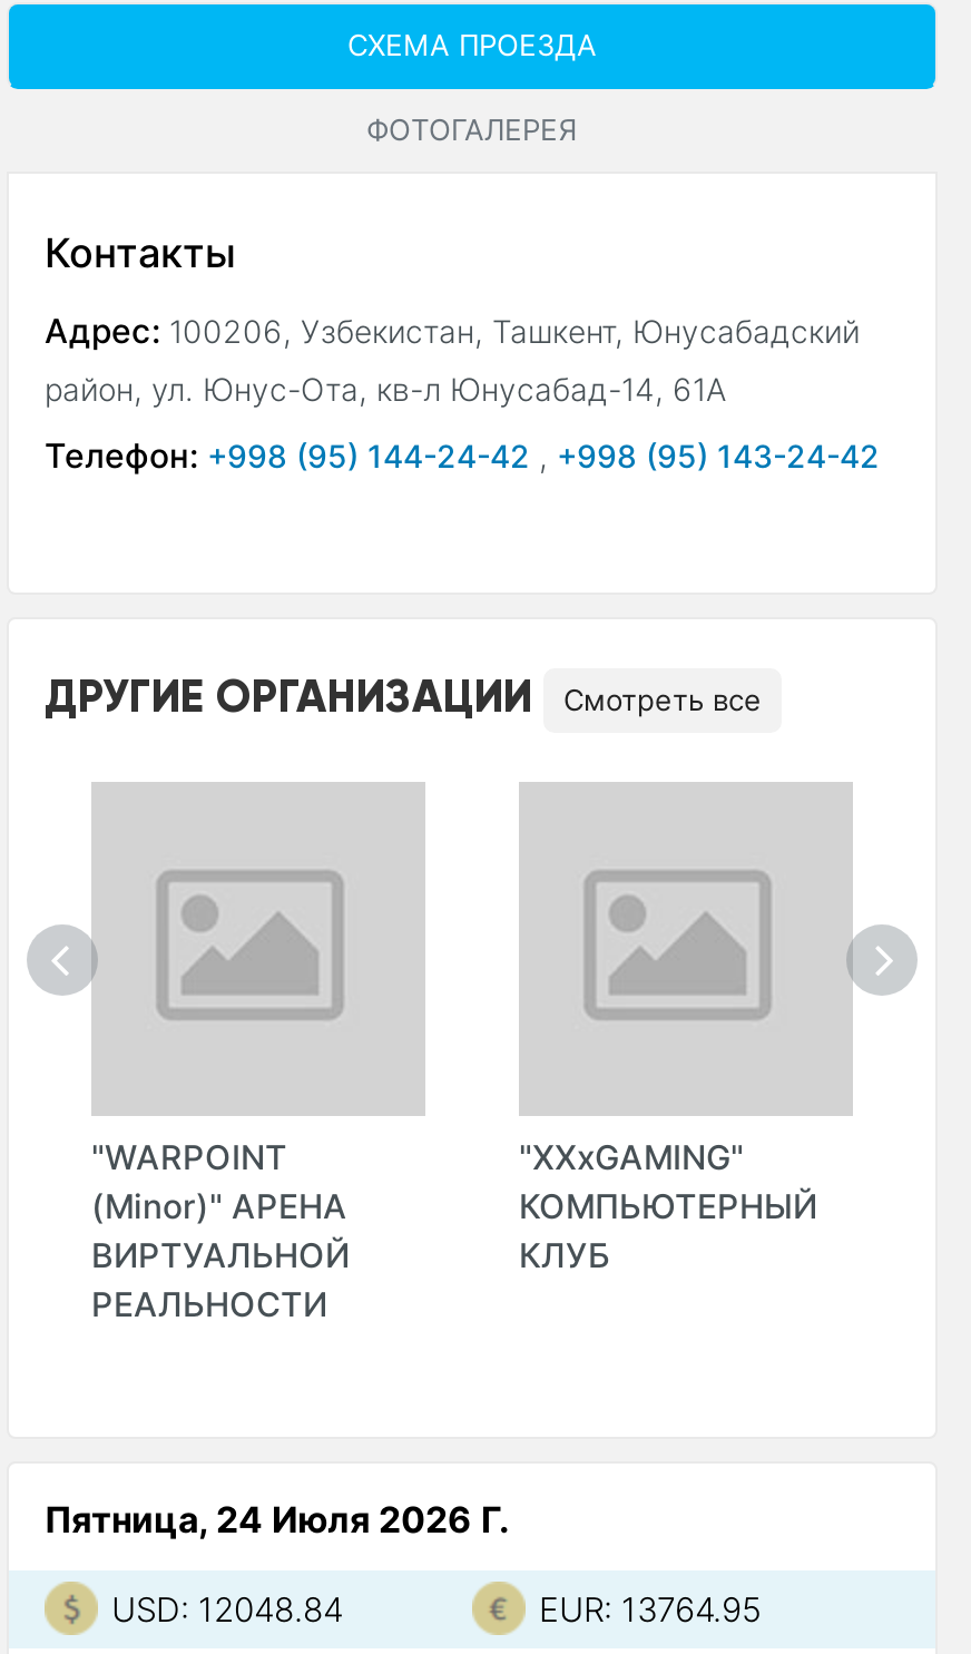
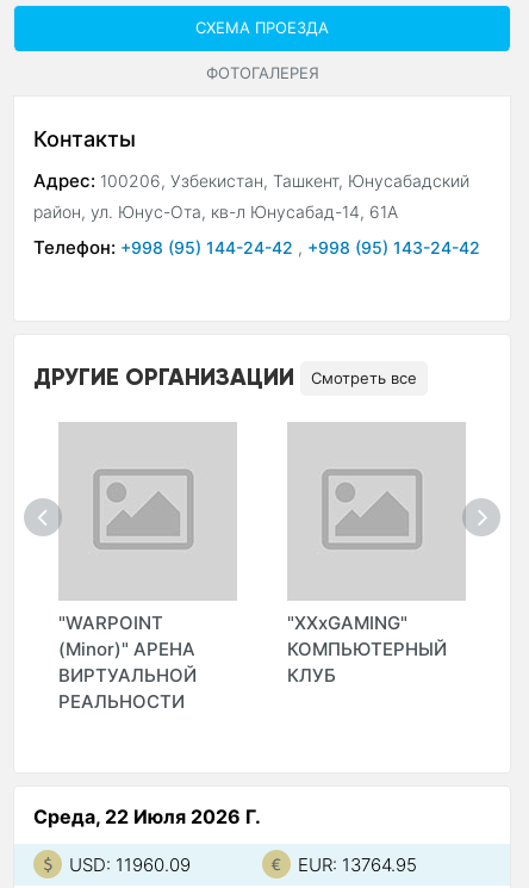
[45,1497,510,1541] Пятница, 24 Июля 2026 Г. -> [33,804,261,828] Среда, 22 Июля 2026 Г.
[111,1588,343,1630] USD: 12048.84 -> [69,853,191,876] USD: 11960.09

